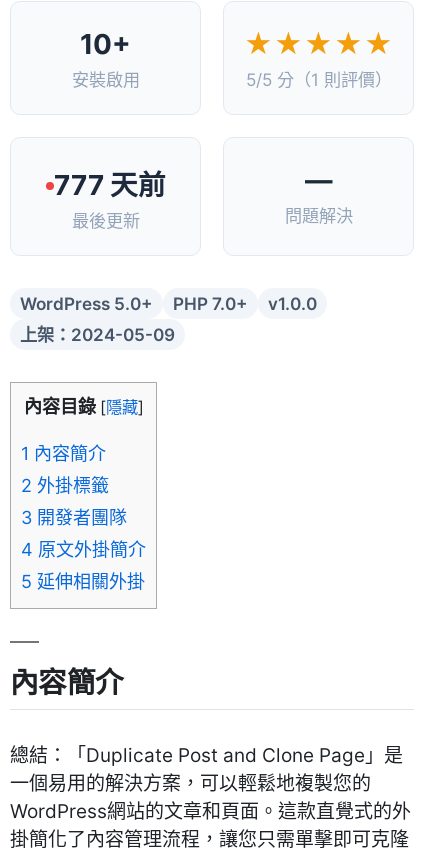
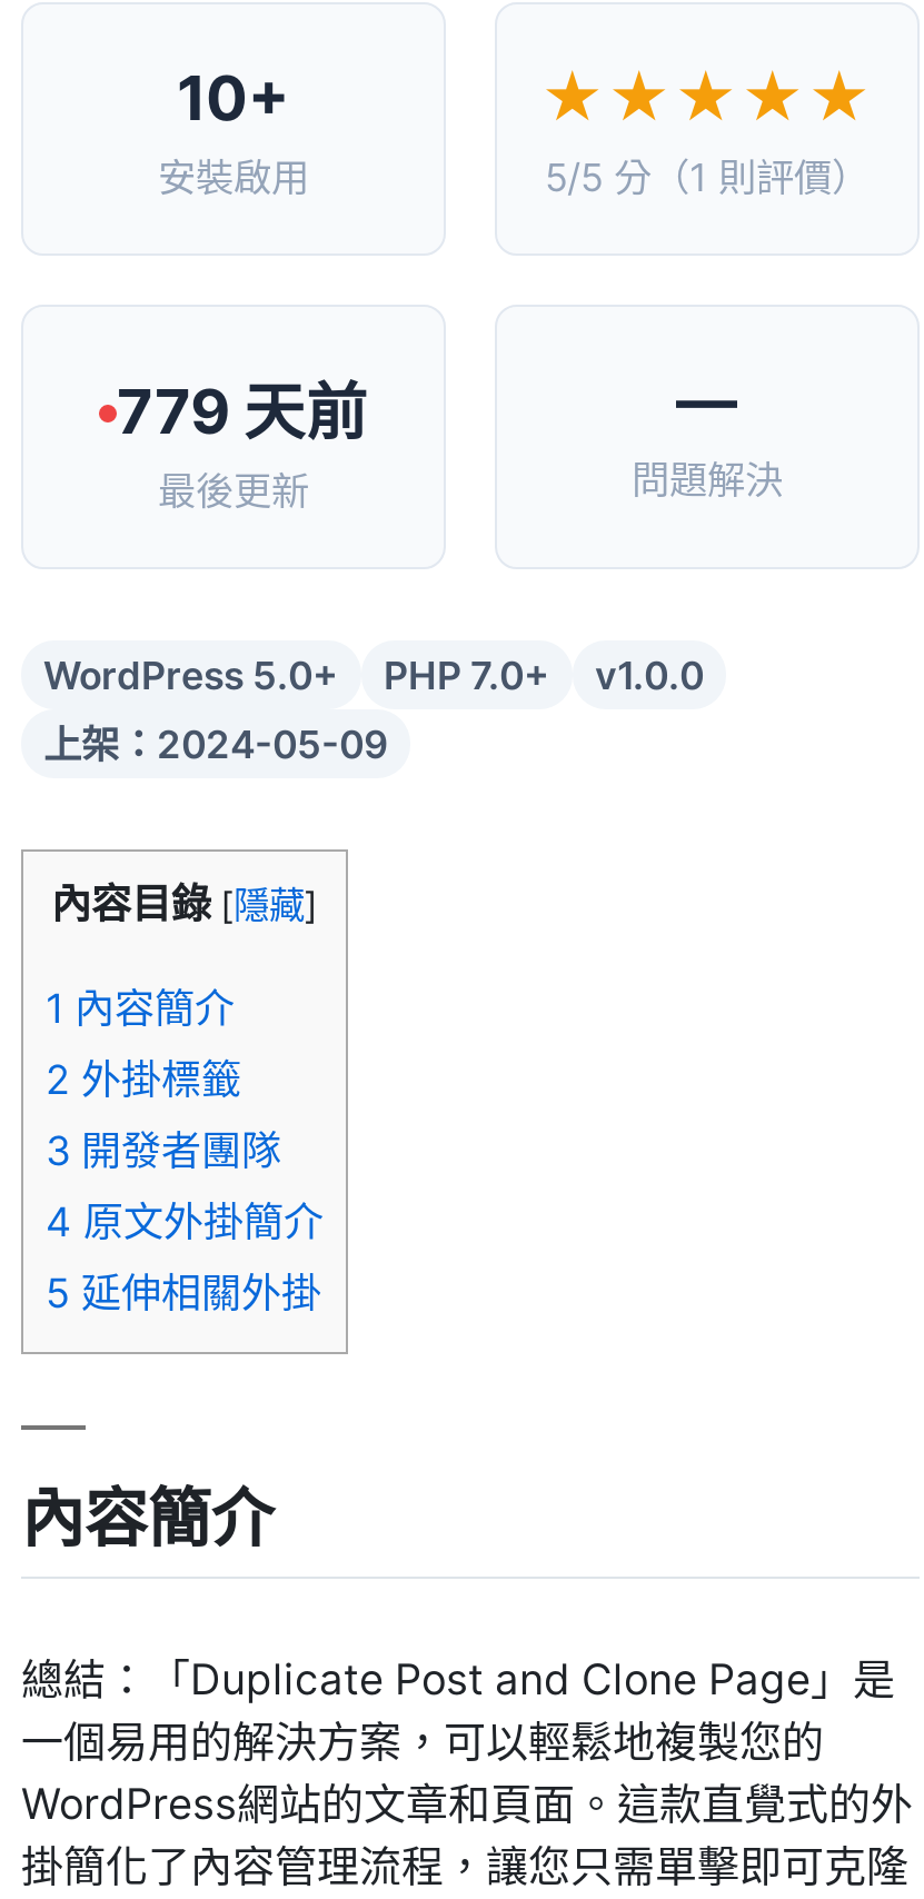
[53,168,165,202] 777 天前 -> [117,374,368,450] 779 天前

